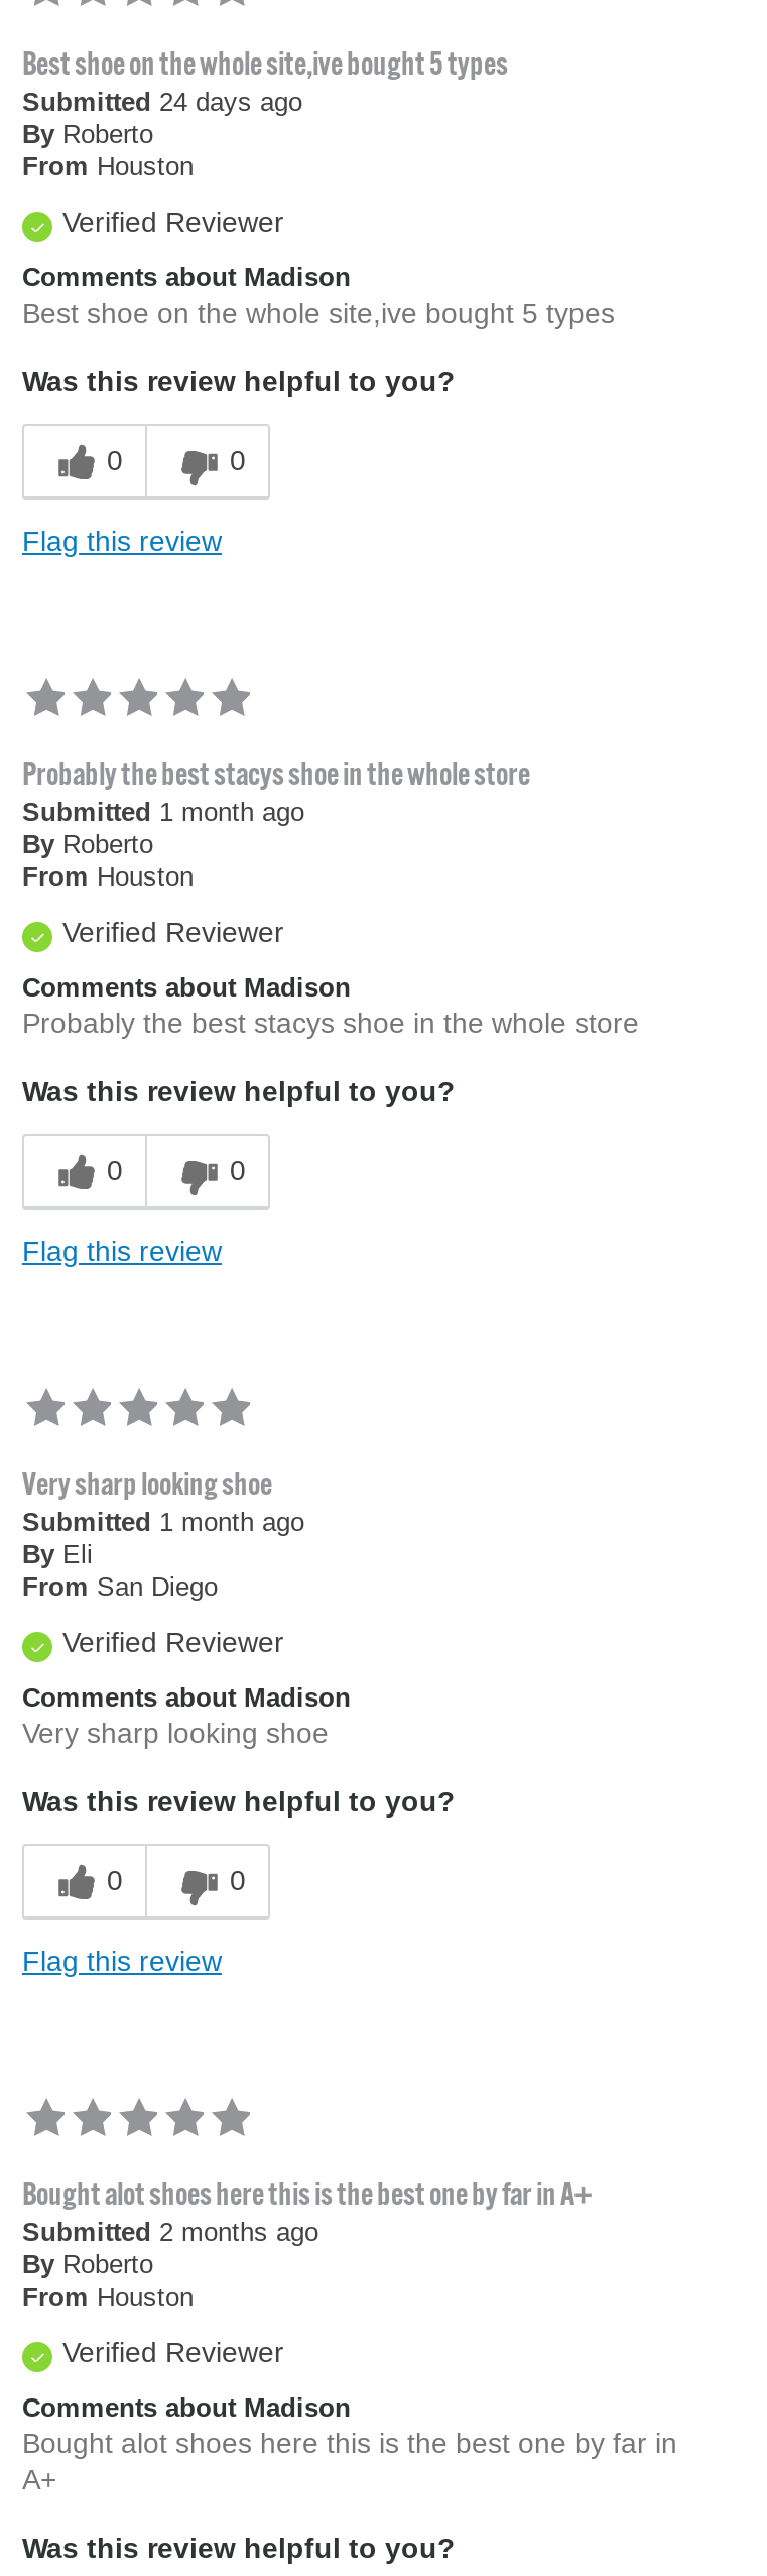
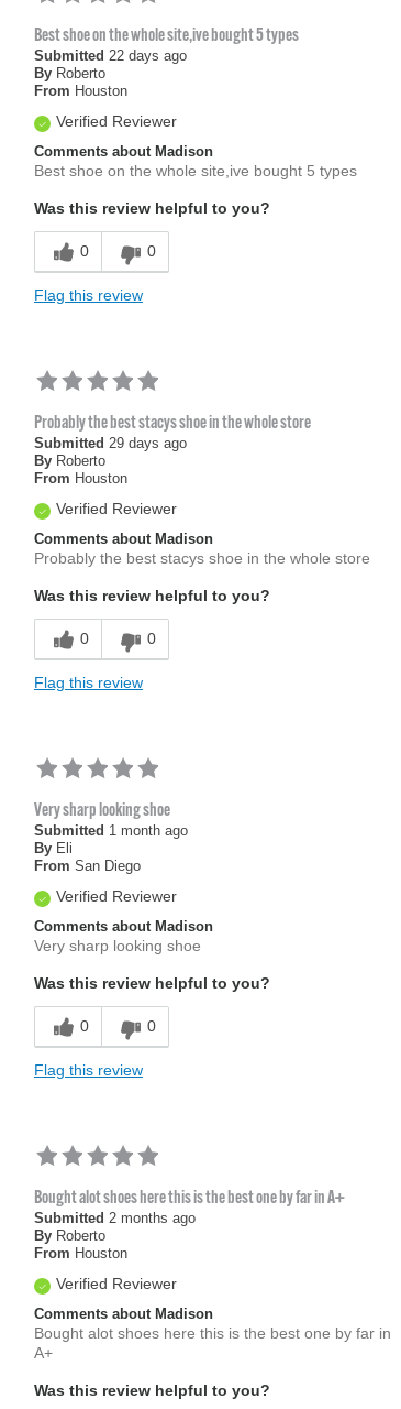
[22,87,302,117] Submitted 24 days ago -> [34,47,187,64] Submitted 22 days ago
[22,797,304,827] Submitted 1 month ago -> [34,435,187,451] Submitted 29 days ago

